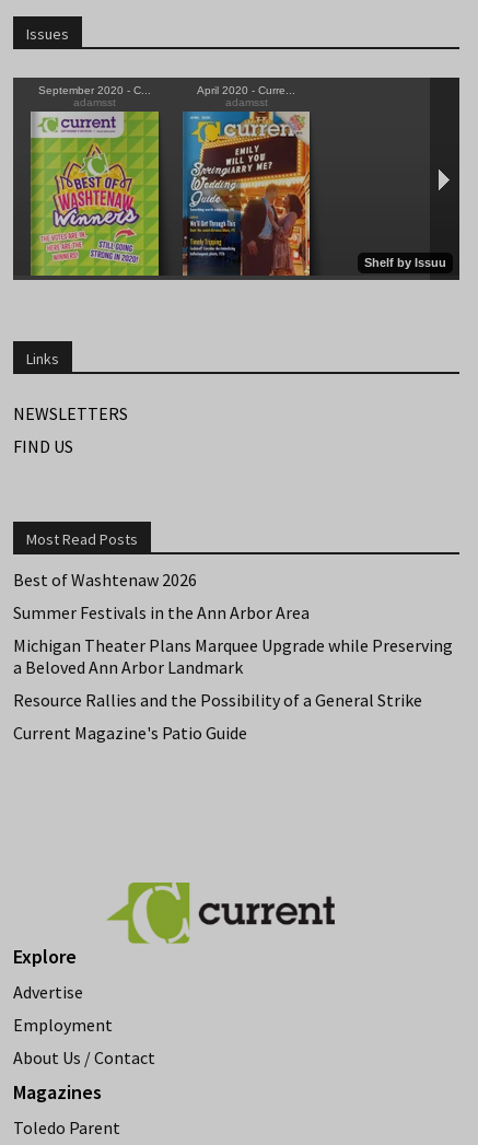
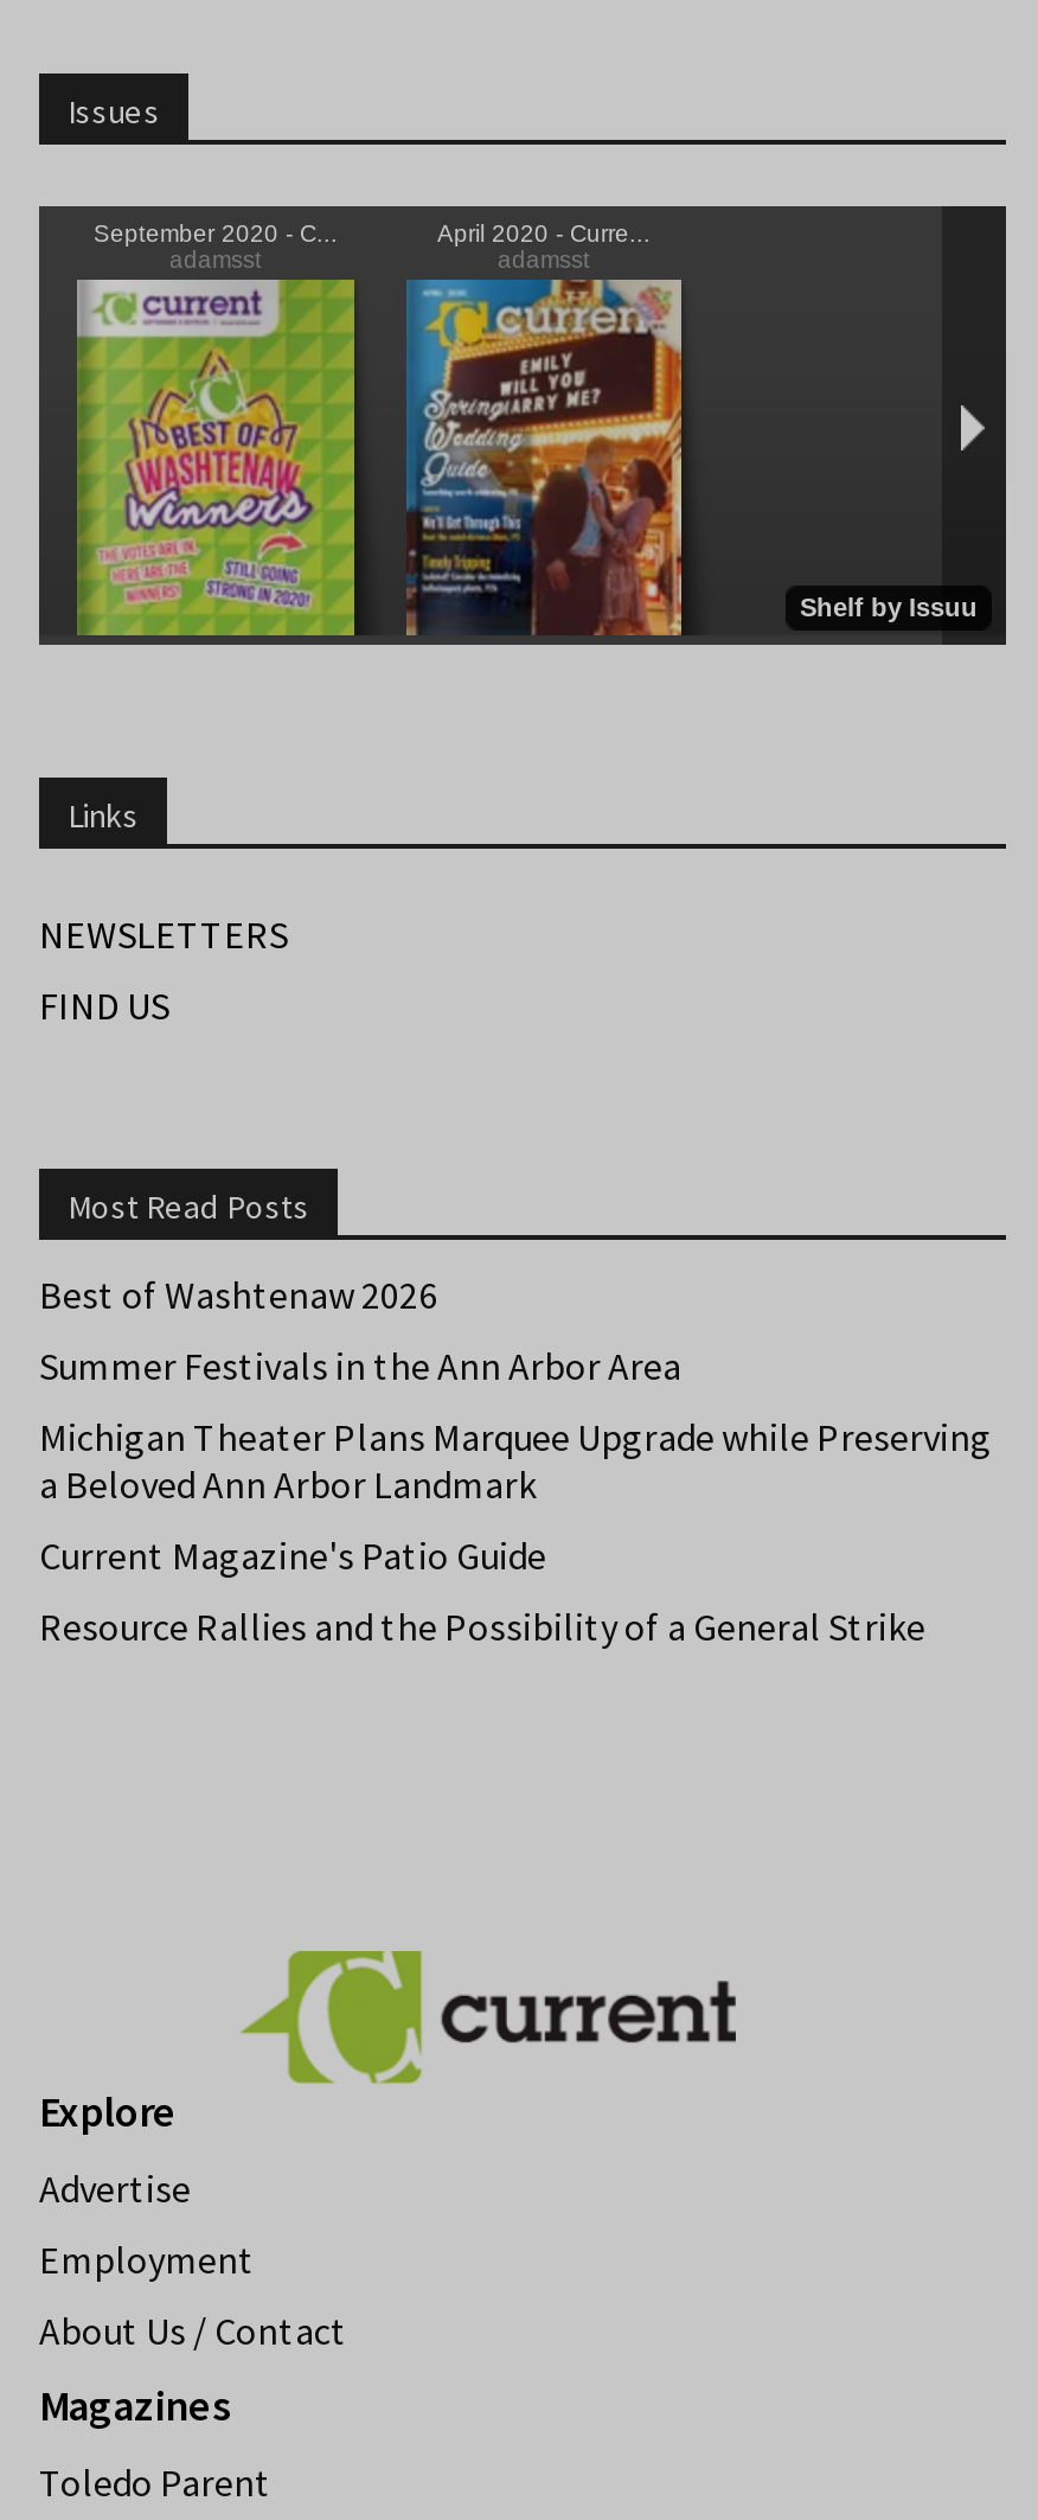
moved [13,689,422,711] -> [39,1602,925,1649]: Resource Rallies and the Possibility of a General Strike
moved [13,722,247,743] -> [39,1531,546,1578]: Current Magazine's Patio Guide

